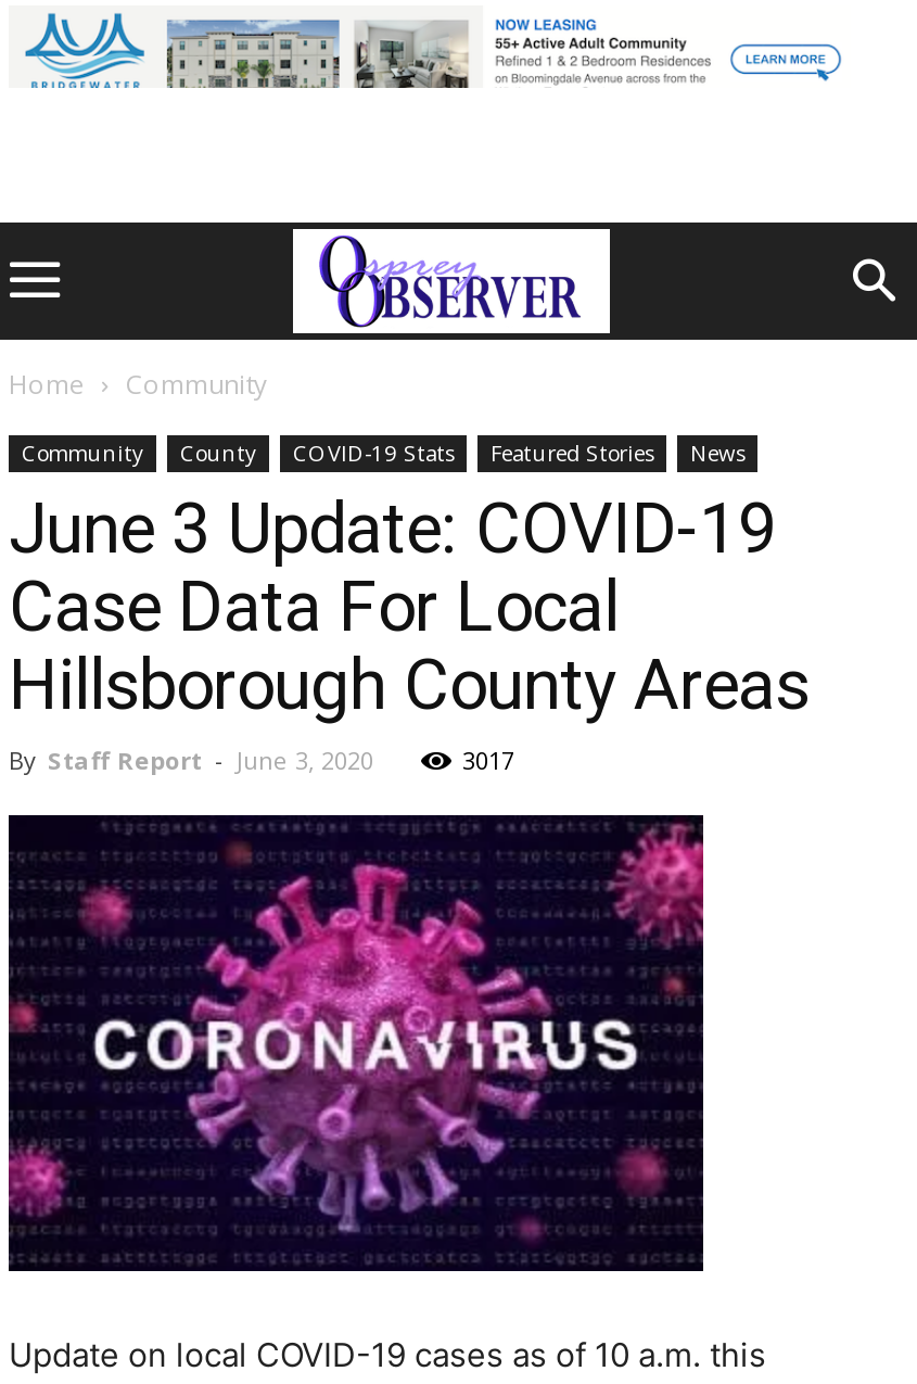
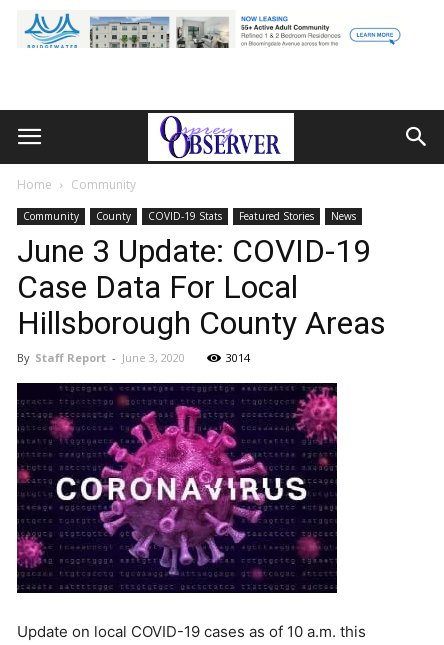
[462,744,514,776] 3017 -> [226,350,250,365] 3014

